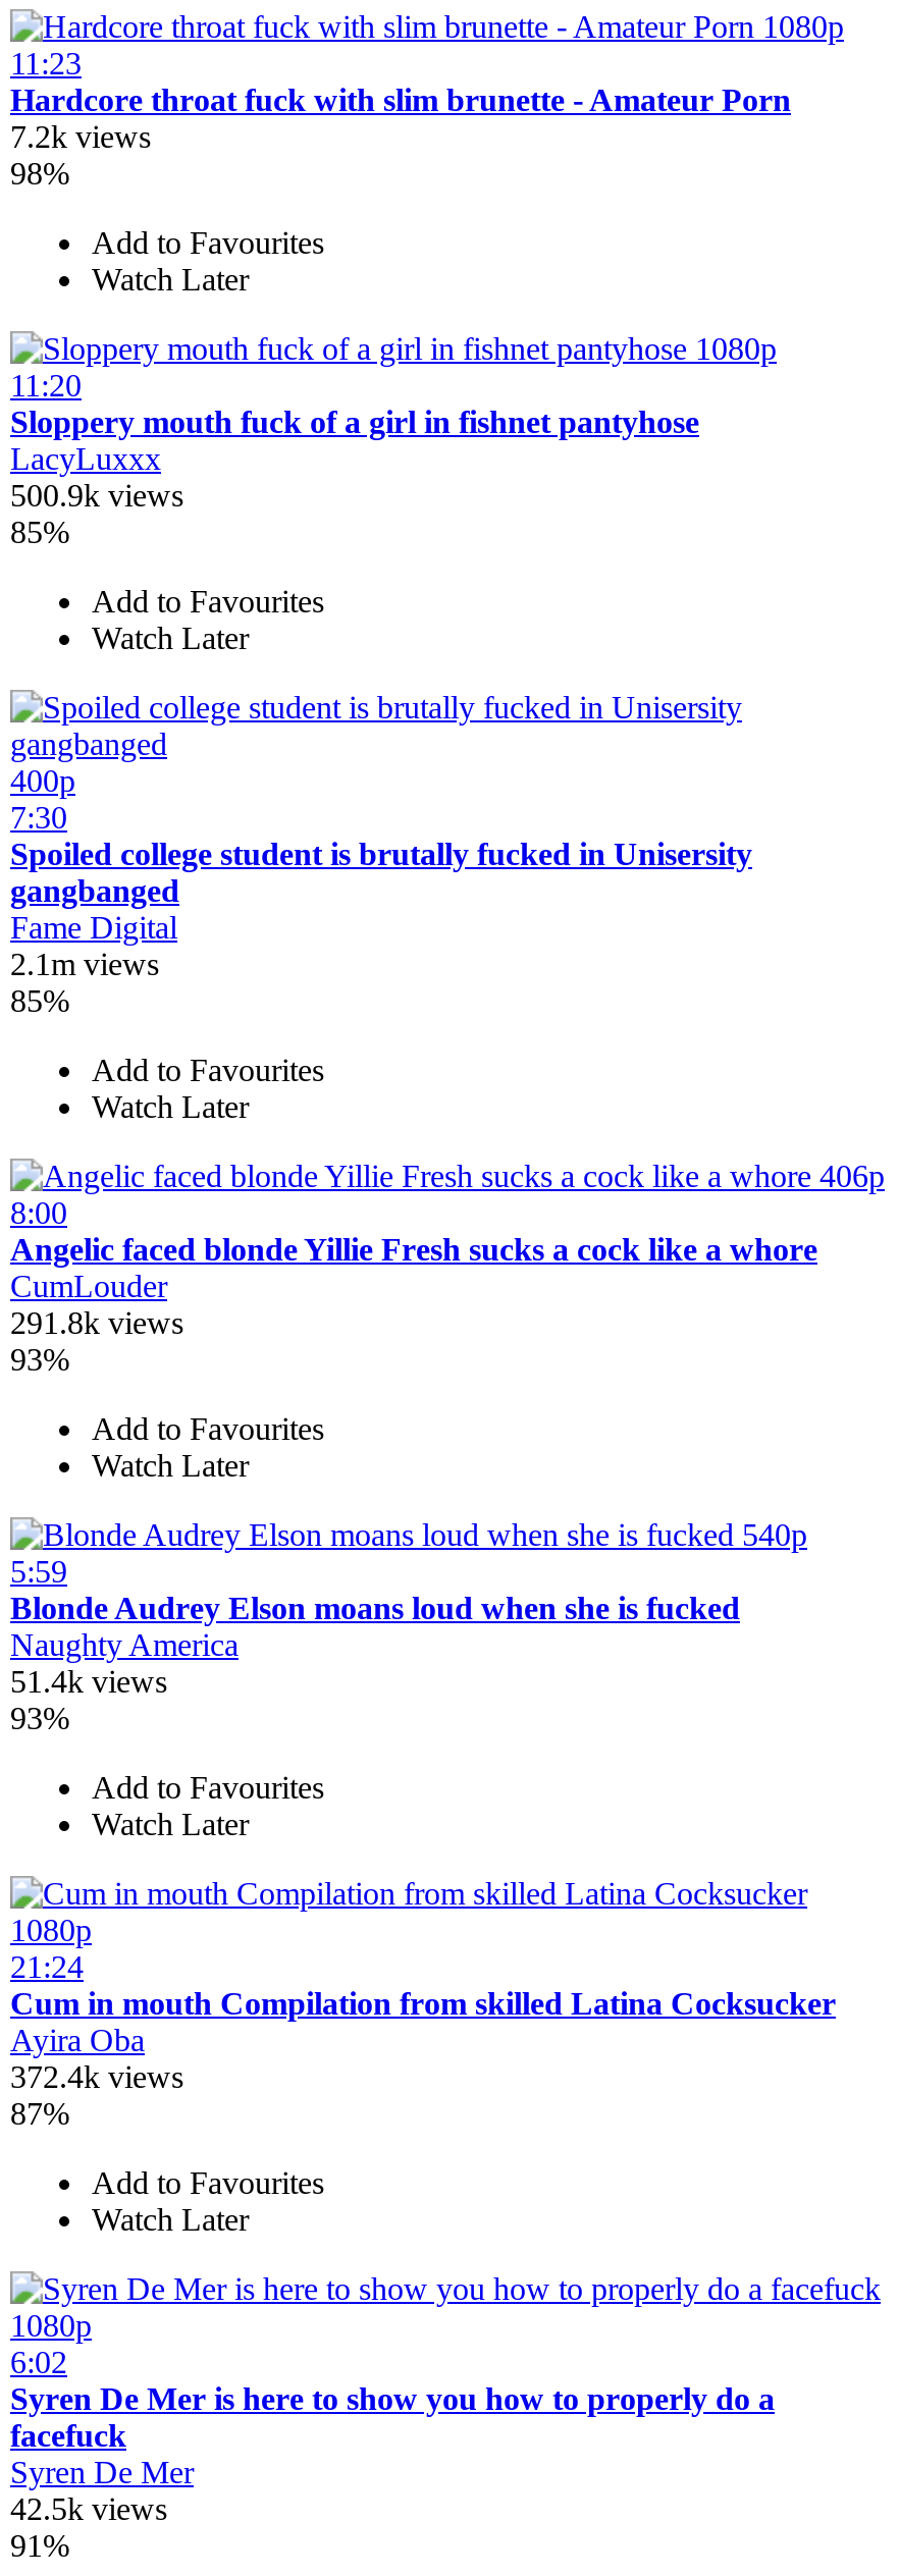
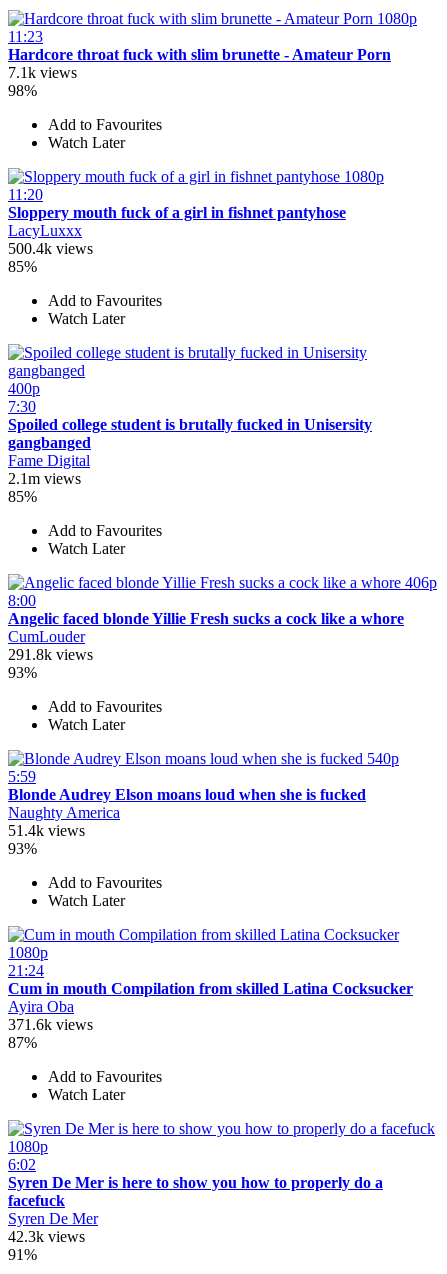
[10,119,151,154] 7.2k views -> [8,64,77,81] 7.1k views
[10,478,183,512] 500.9k views -> [8,240,93,257] 500.4k views
[10,2059,183,2094] 372.4k views -> [8,1016,93,1033] 371.6k views
[10,2491,167,2526] 42.5k views -> [8,1228,85,1245] 42.3k views

